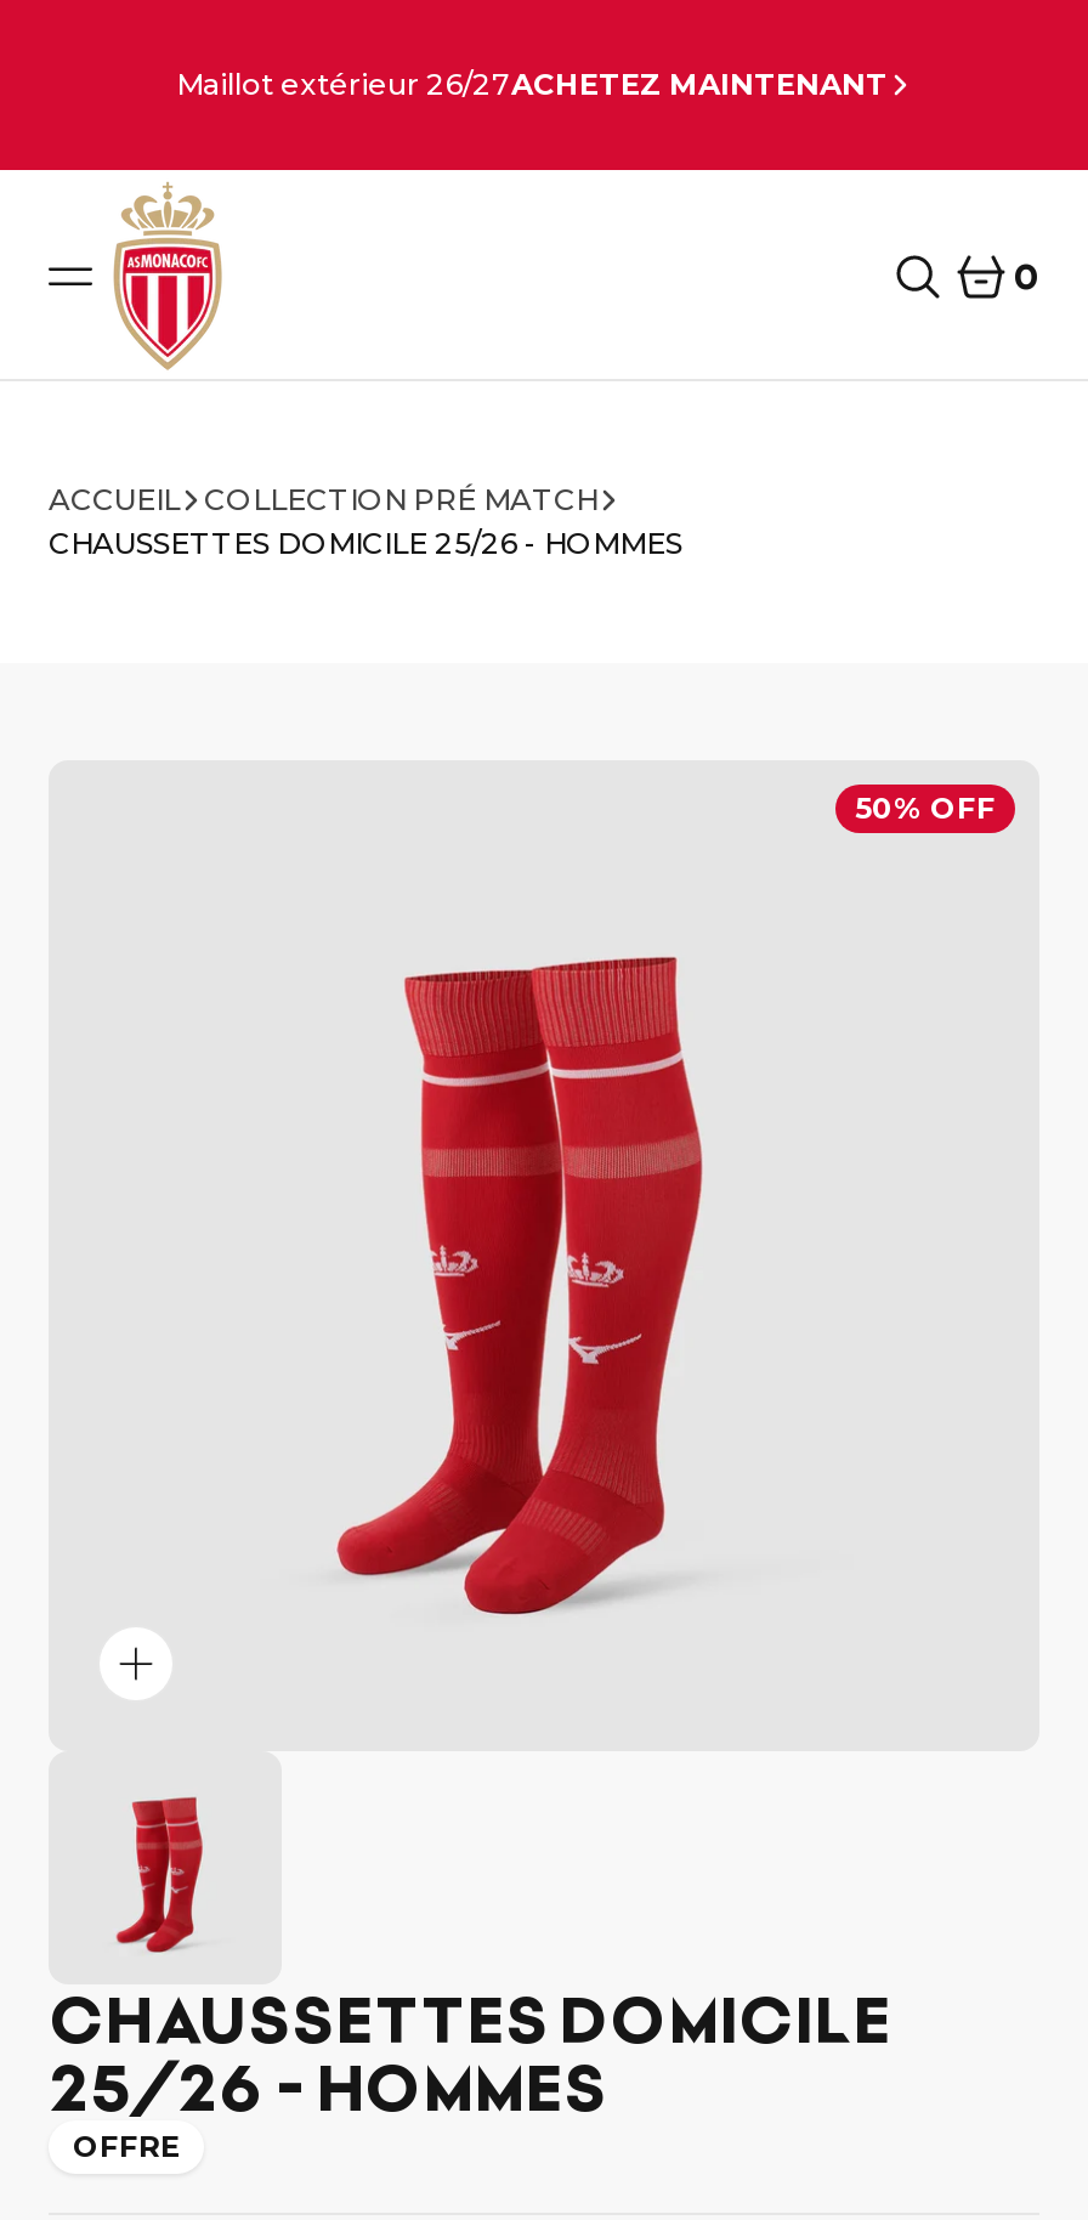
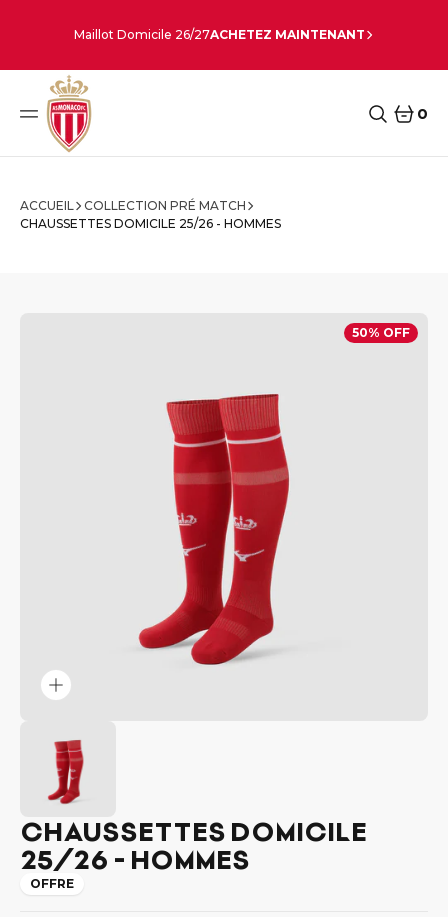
[176,66,888,102] Maillot extérieur 26/27ACHETEZ MAINTENANT -> [73,27,364,42] Maillot Domicile 26/27ACHETEZ MAINTENANT

